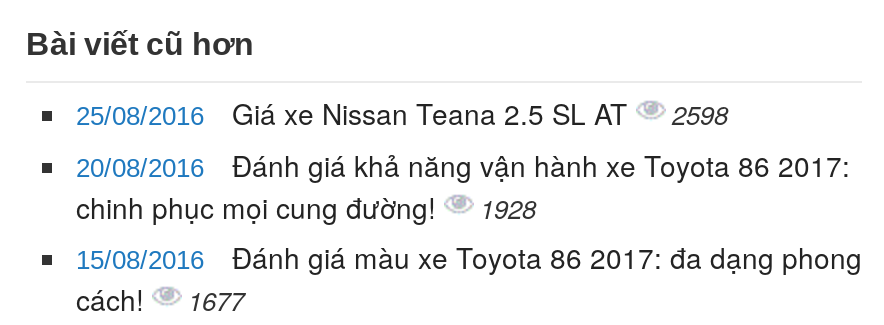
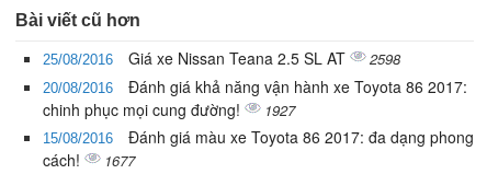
[76,186,536,226] chinh phục mọi cung đường! 1928 -> [43,98,295,120] chinh phục mọi cung đường! 1927

